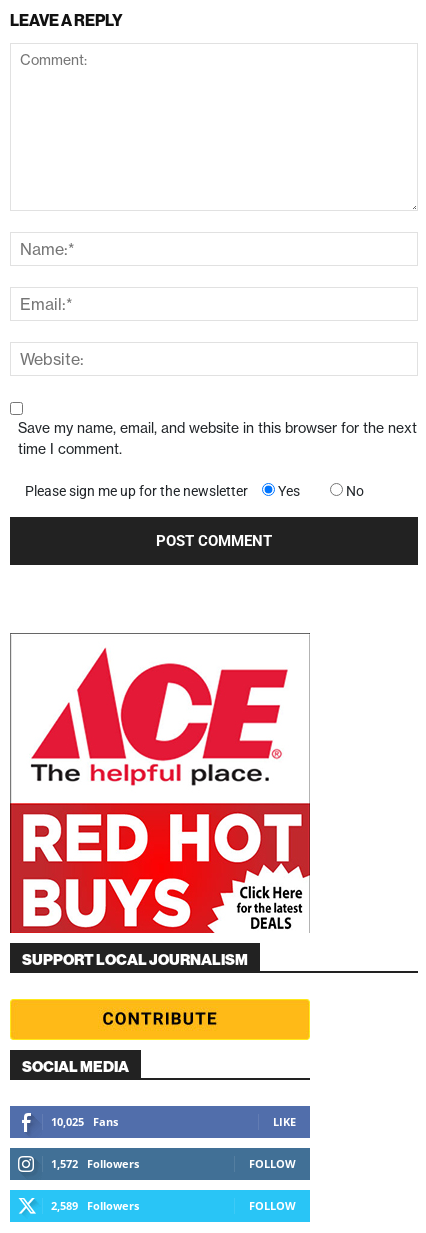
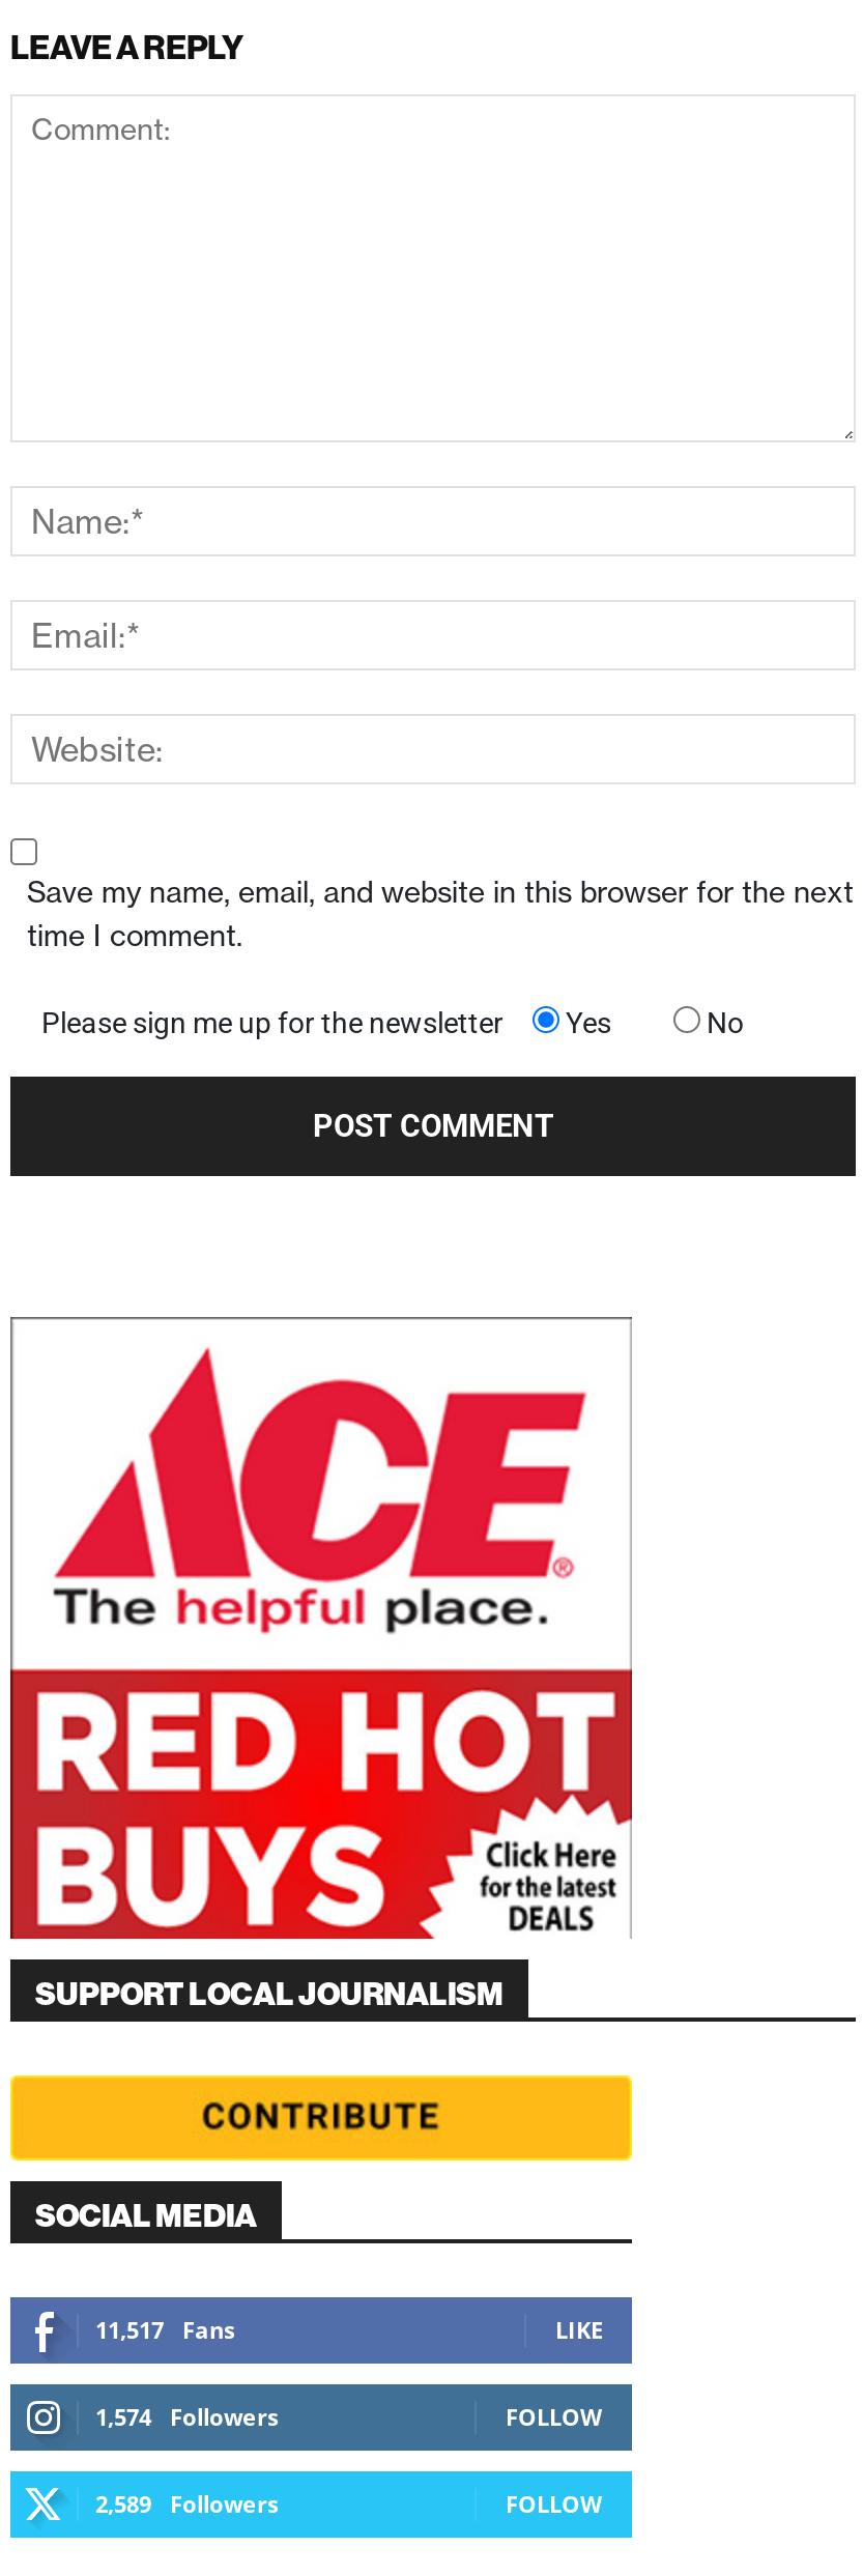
[51,1114,118,1129] 10,025 Fans -> [95,2314,234,2345] 11,517 Fans
[51,1156,139,1171] 1,572 Followers -> [95,2401,278,2432] 1,574 Followers

